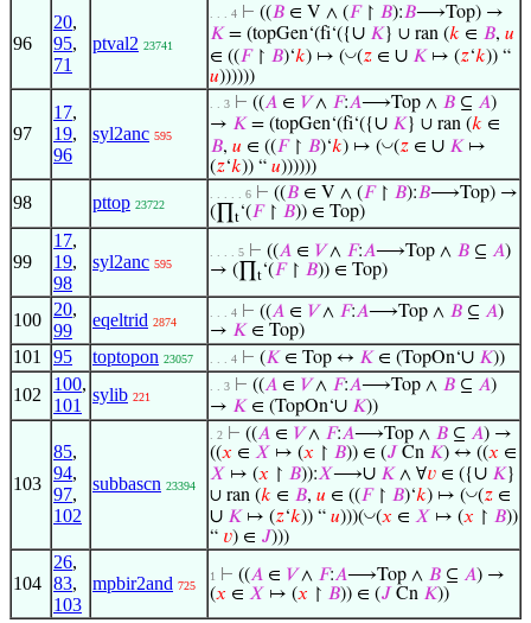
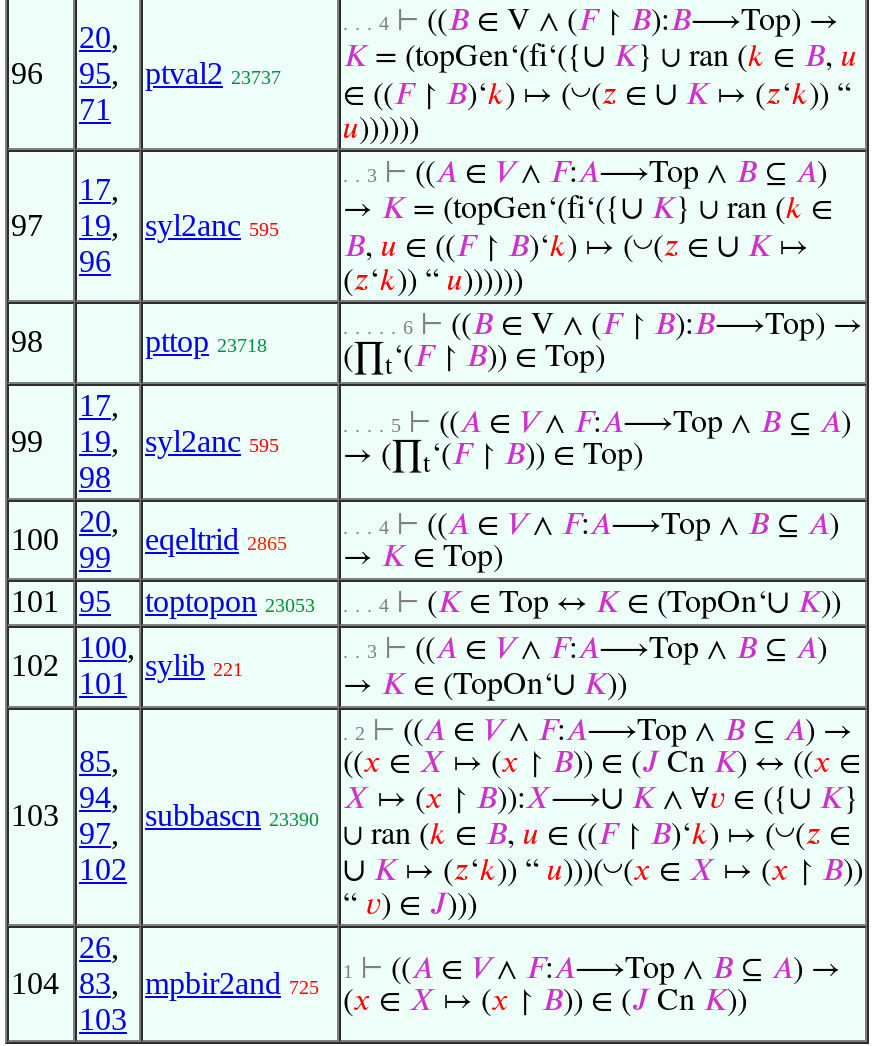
[92,33,173,53] ptval2 23741 -> [145,56,281,90] ptval2 23737
[92,192,165,212] pttop 23722 -> [145,324,267,358] pttop 23718
[92,310,177,330] eqeltrid 2874 -> [145,522,287,556] eqeltrid 2865
[92,347,193,367] toptopon 23057 -> [145,584,315,618] toptopon 23053
[92,473,196,494] subbascn 23394 -> [145,798,319,832] subbascn 23390

